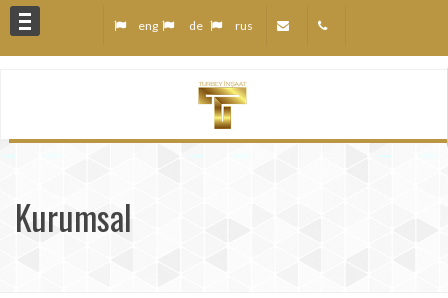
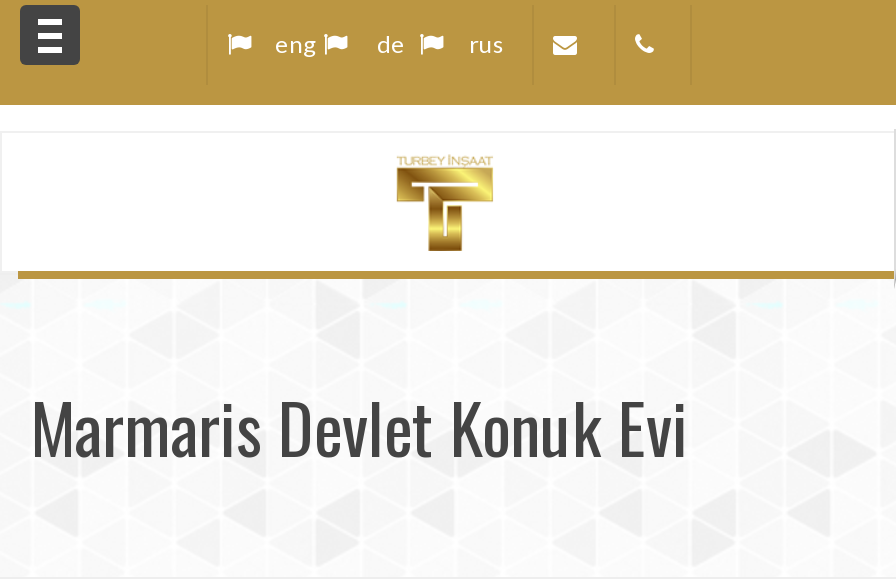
[15,191,132,242] Kurumsal -> [30,375,688,477] Marmaris Devlet Konuk Evi

